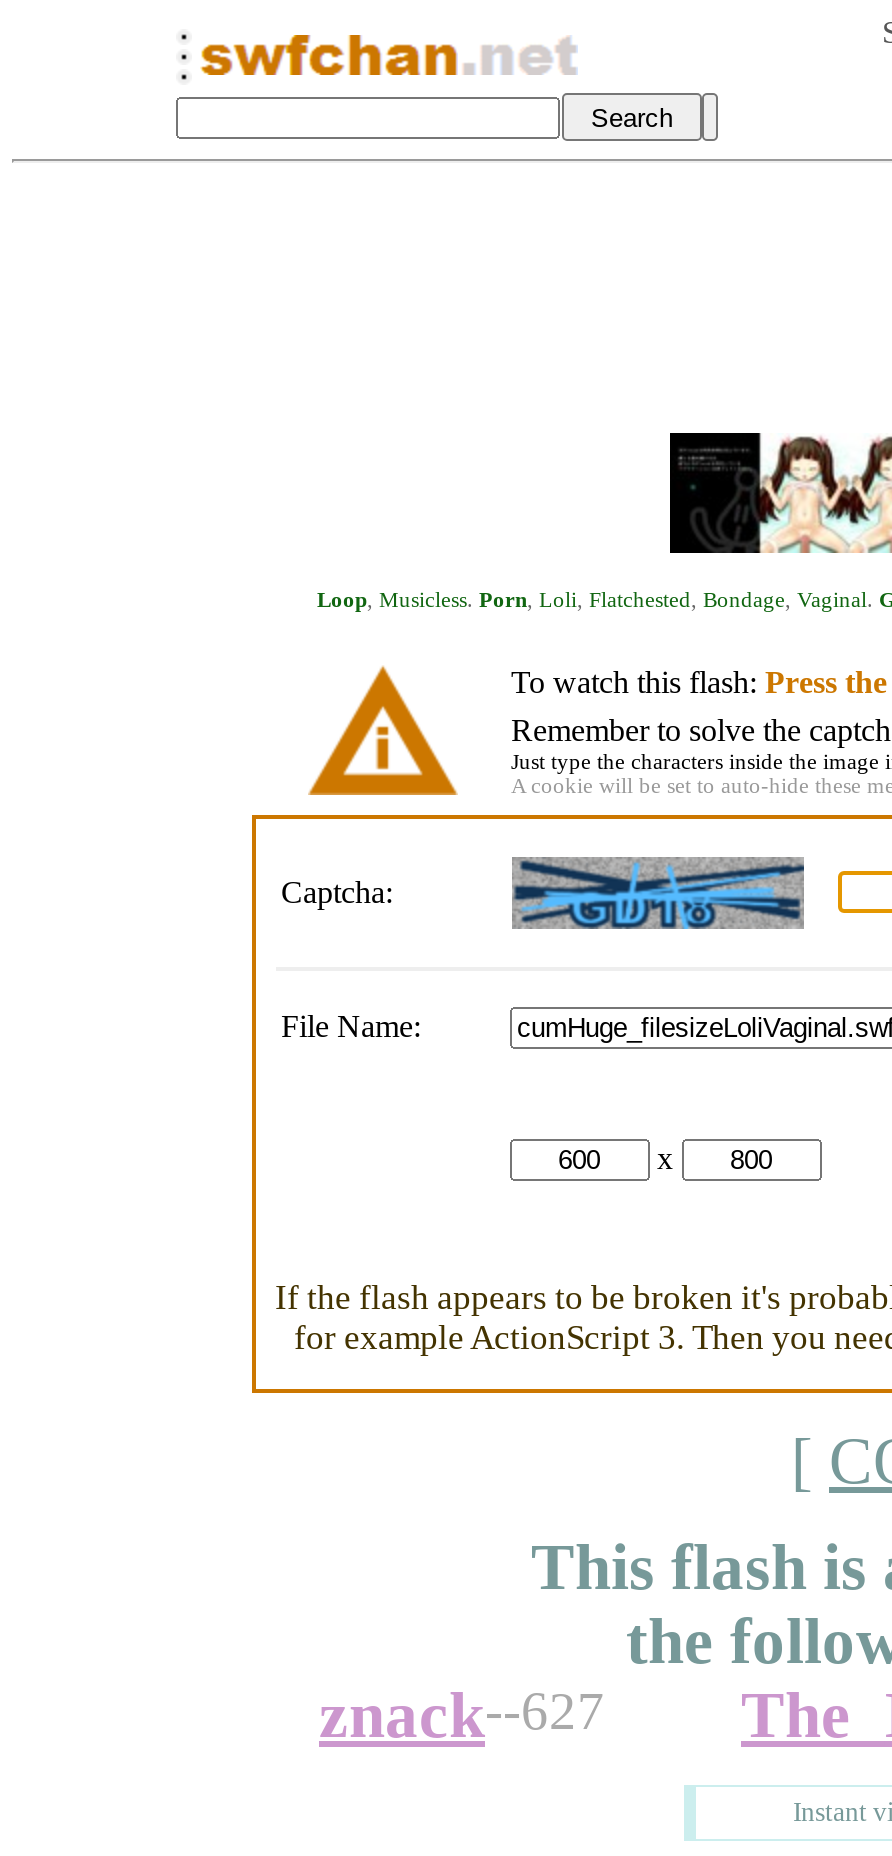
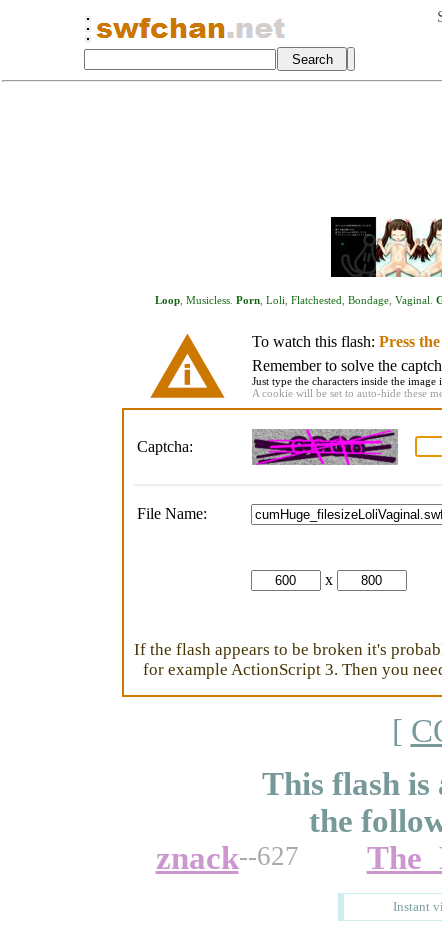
[514,857,804,931] [image] -> [254,429,396,466] [image]

